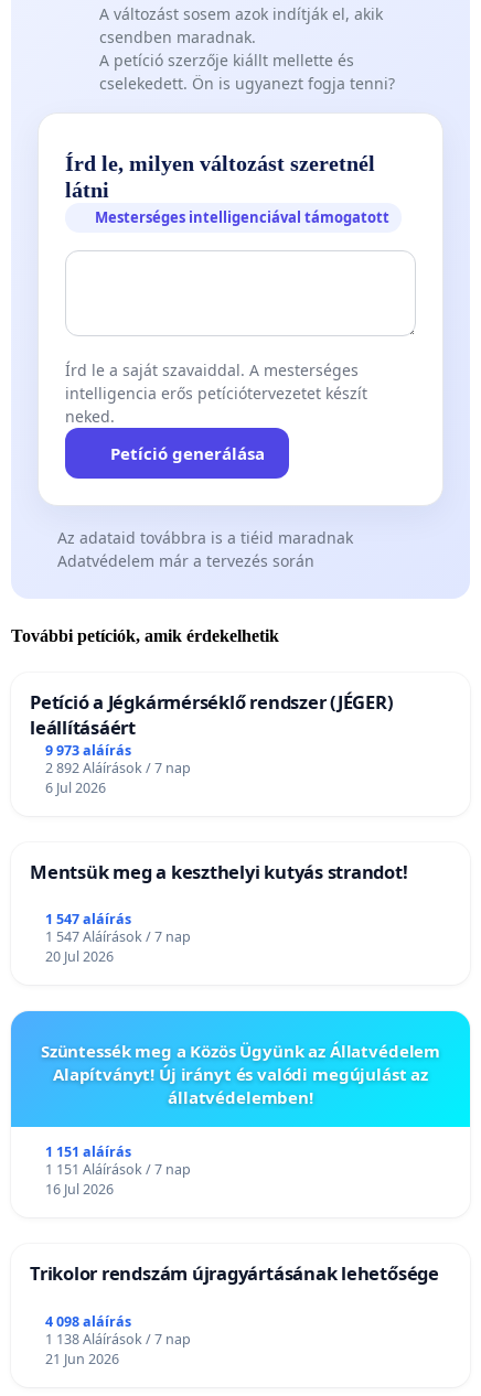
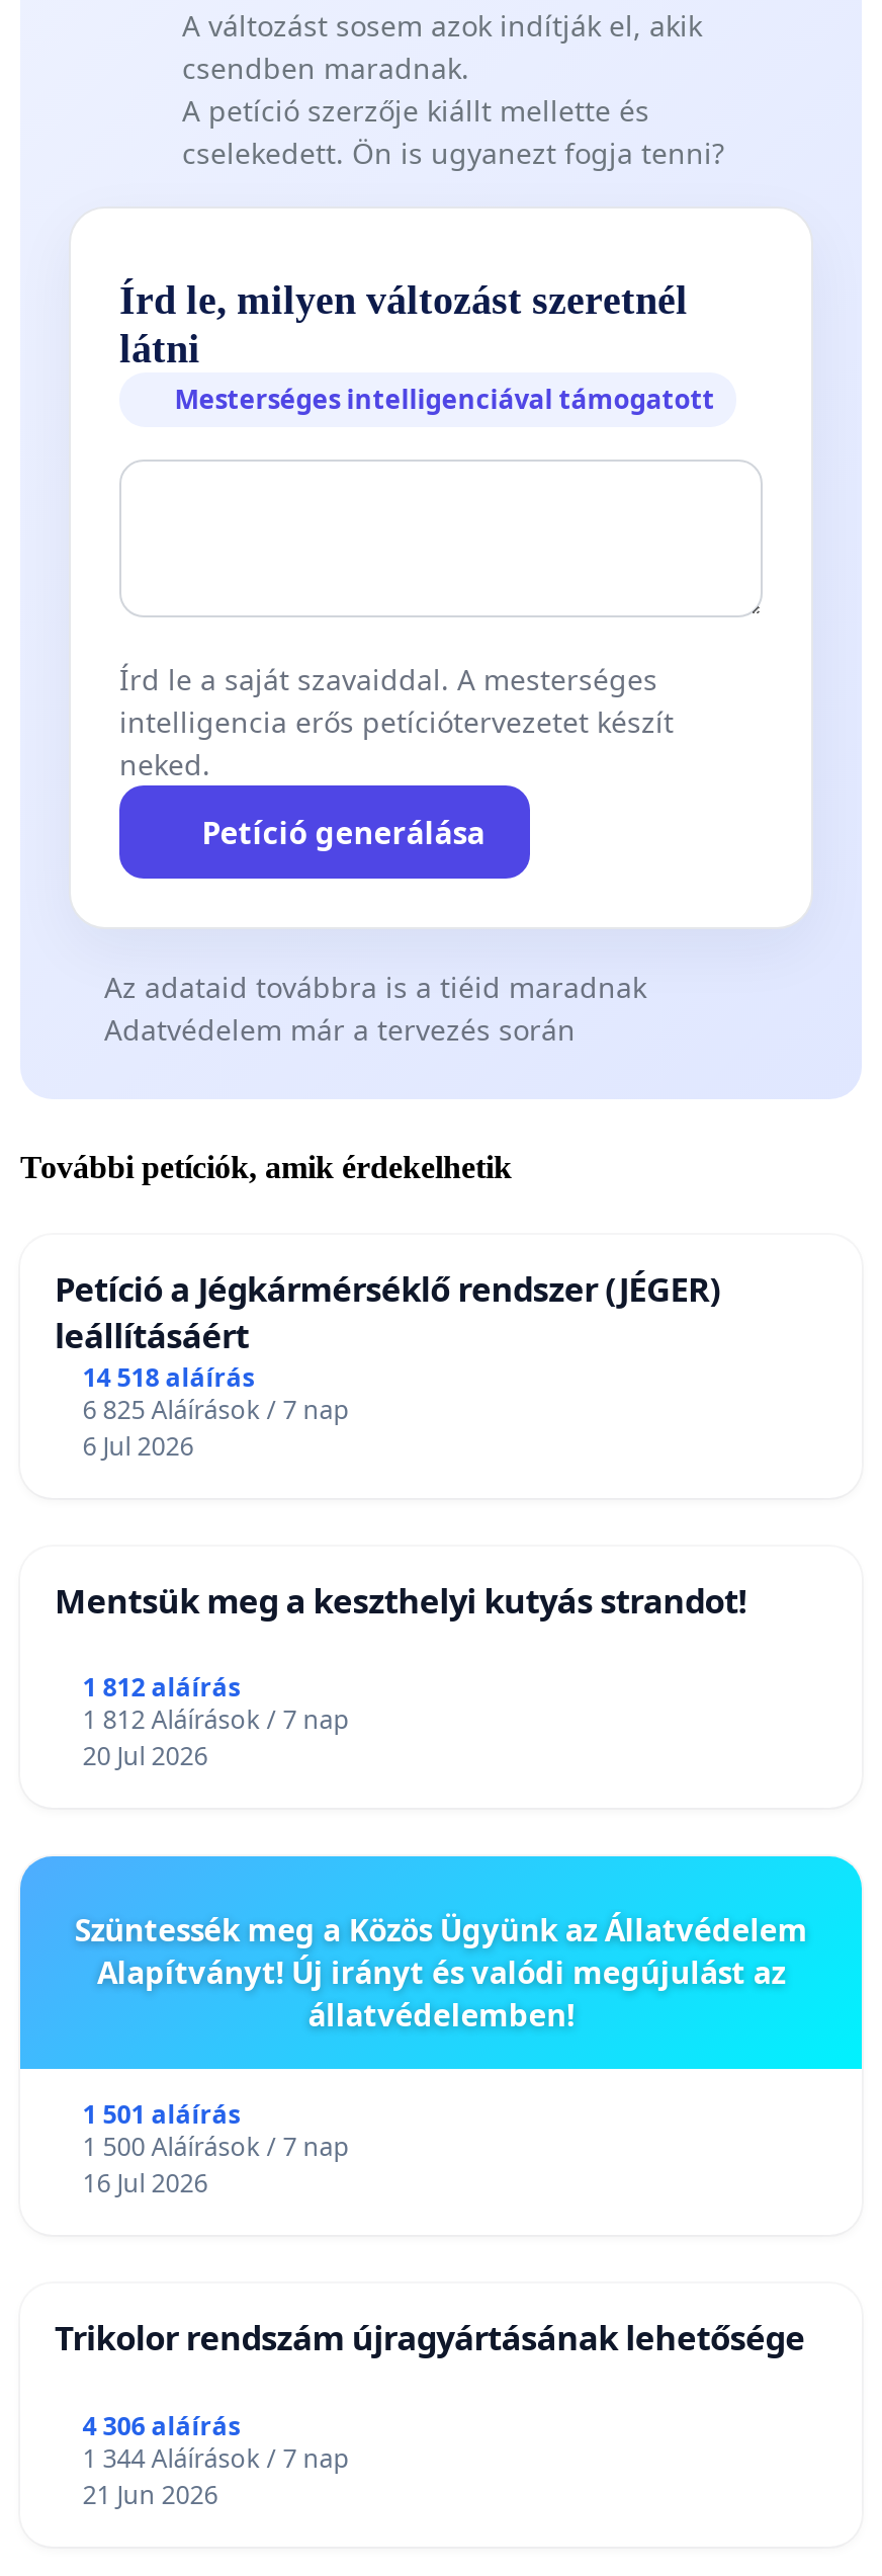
[45,741,131,759] 9 973 aláírás -> [83,1360,254,1394] 14 518 aláírás
[45,758,191,777] 2 892 Aláírások / 7 nap -> [83,1392,350,1426] 6 825 Aláírások / 7 nap
[45,910,131,929] 1 547 aláírás -> [83,1671,240,1705] 1 812 aláírás
[45,928,191,947] 1 547 Aláírások / 7 nap -> [83,1703,350,1738] 1 812 Aláírások / 7 nap
[45,1143,131,1162] 1 151 aláírás -> [83,2098,240,2132] 1 501 aláírás
[45,1160,191,1179] 1 151 Aláírások / 7 nap -> [83,2130,350,2165] 1 500 Aláírások / 7 nap
[45,1313,131,1331] 4 098 aláírás -> [83,2410,240,2444] 4 306 aláírás
[45,1330,191,1349] 1 138 Aláírások / 7 nap -> [83,2442,350,2476] 1 344 Aláírások / 7 nap

